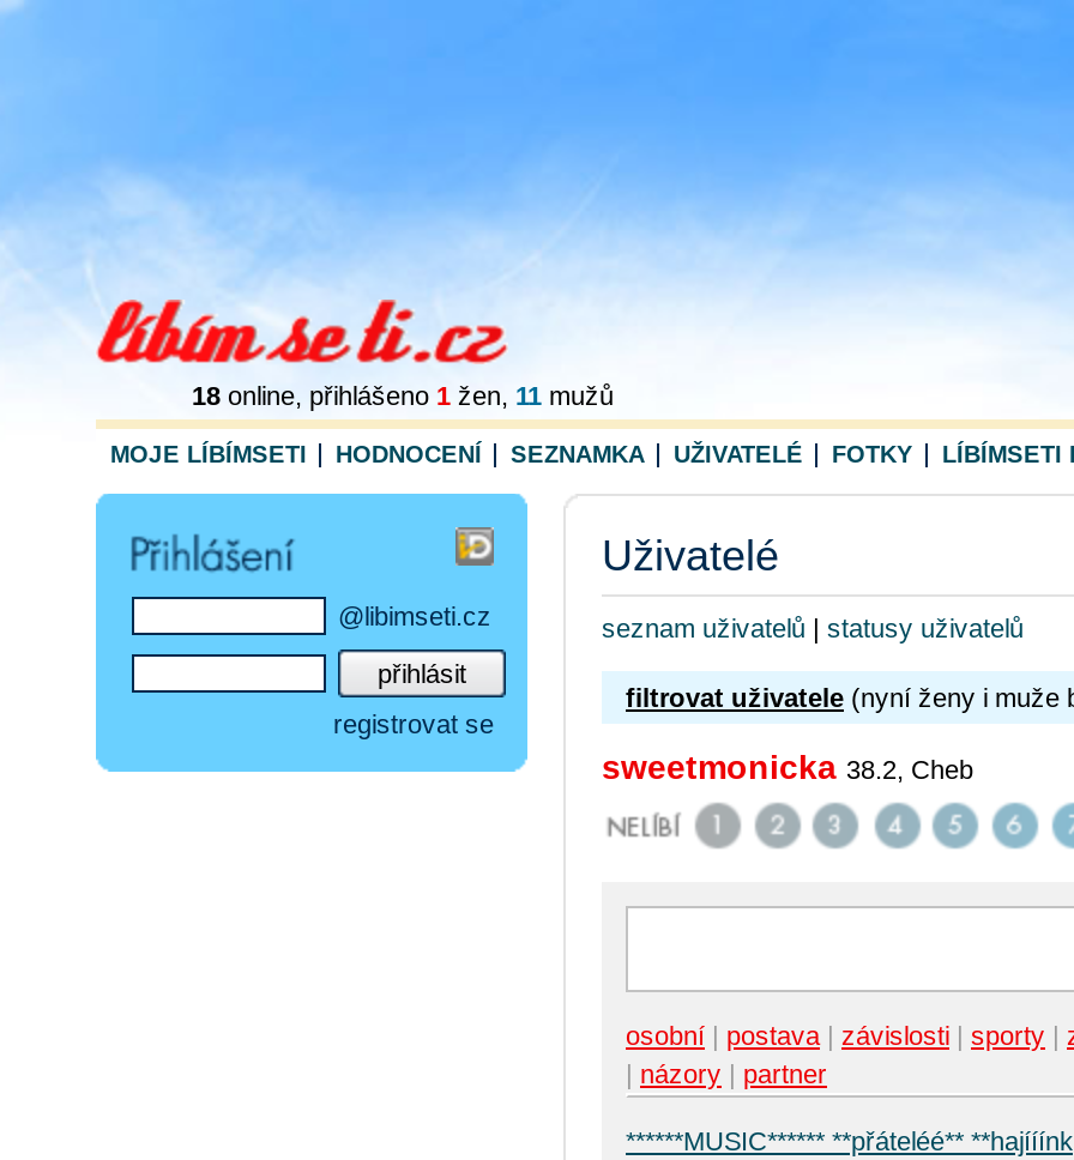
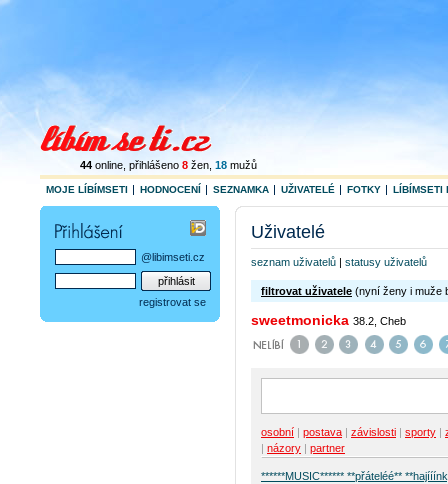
[192,381,614,410] 18 online, přihlášeno 1 žen, 11 mužů -> [80,159,257,171] 44 online, přihlášeno 8 žen, 18 mužů

